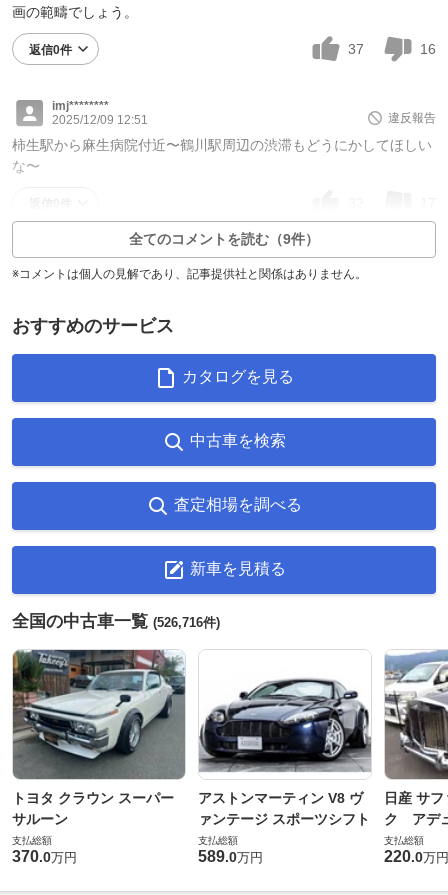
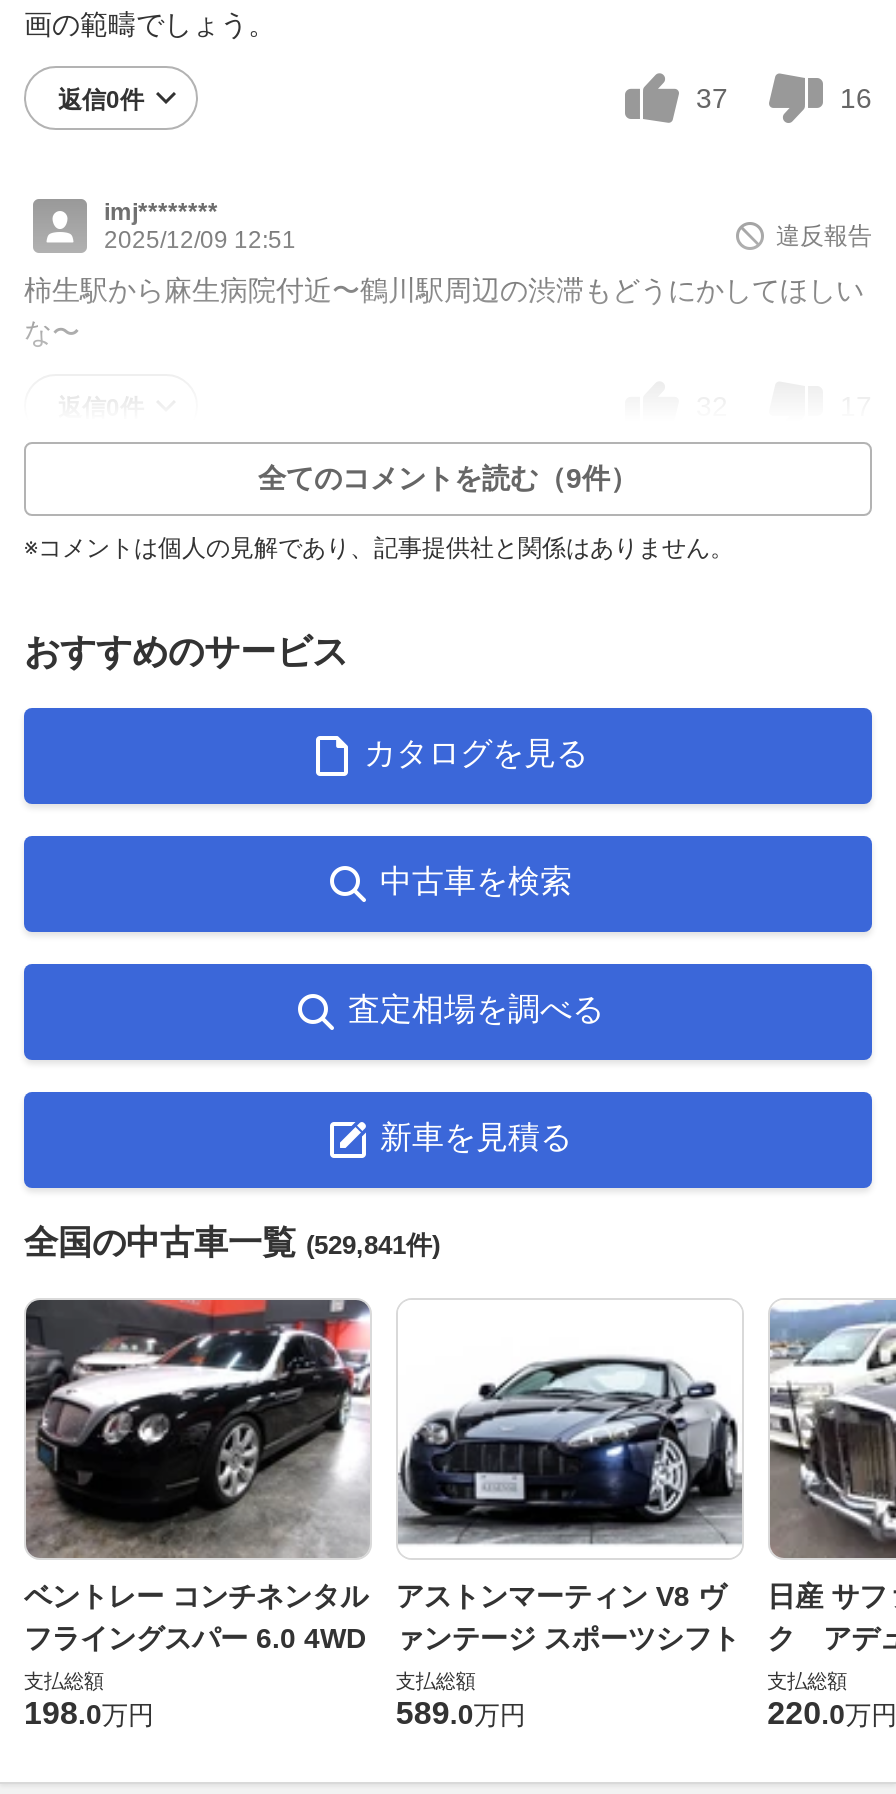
[12,612,220,631] 全国の中古車一覧(526,716件) -> [24,1224,440,1262] 全国の中古車一覧(529,841件)
[12,649,186,827] [image] | トヨタ クラウン スーパー | サルーン -> [24,1298,370,1654] [image] | ベントレー コンチネンタル | フライングスパー 6.0 4WD
[12,848,77,865] 370.0万円 -> [24,1696,154,1730] 198.0万円

